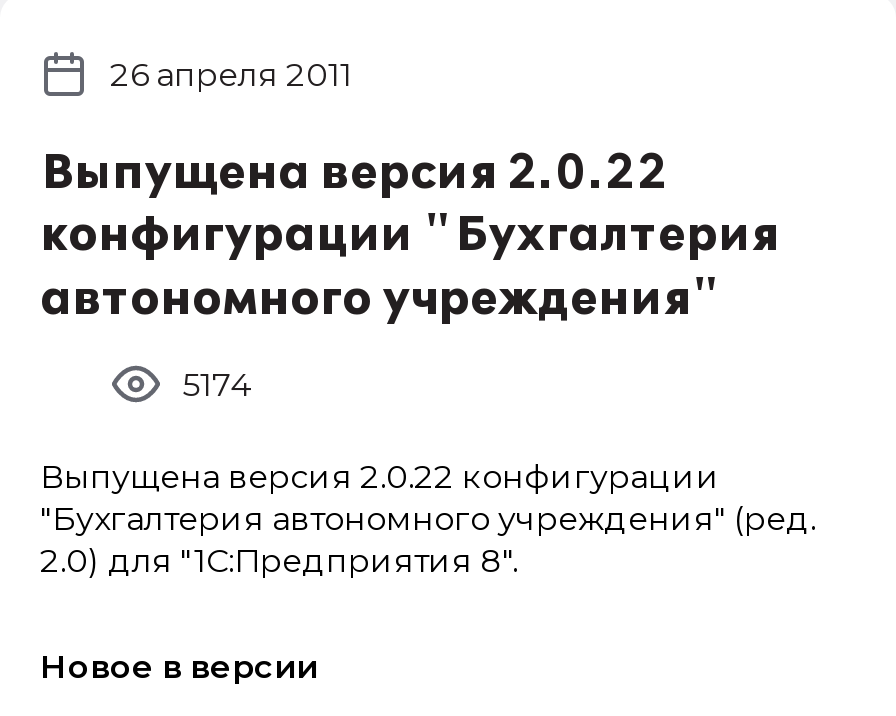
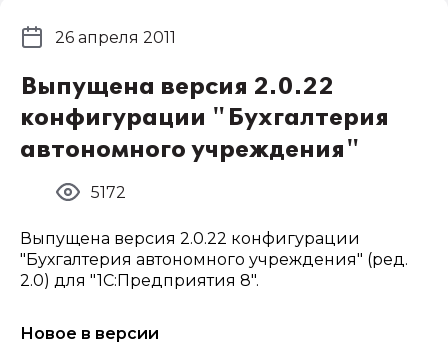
[182,365,250,403] 5174 -> [91,182,126,201] 5172

